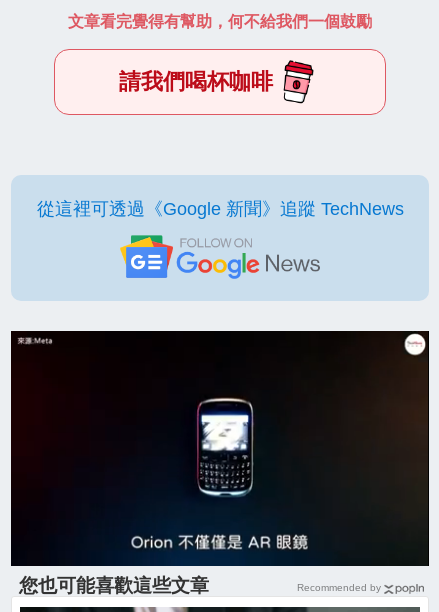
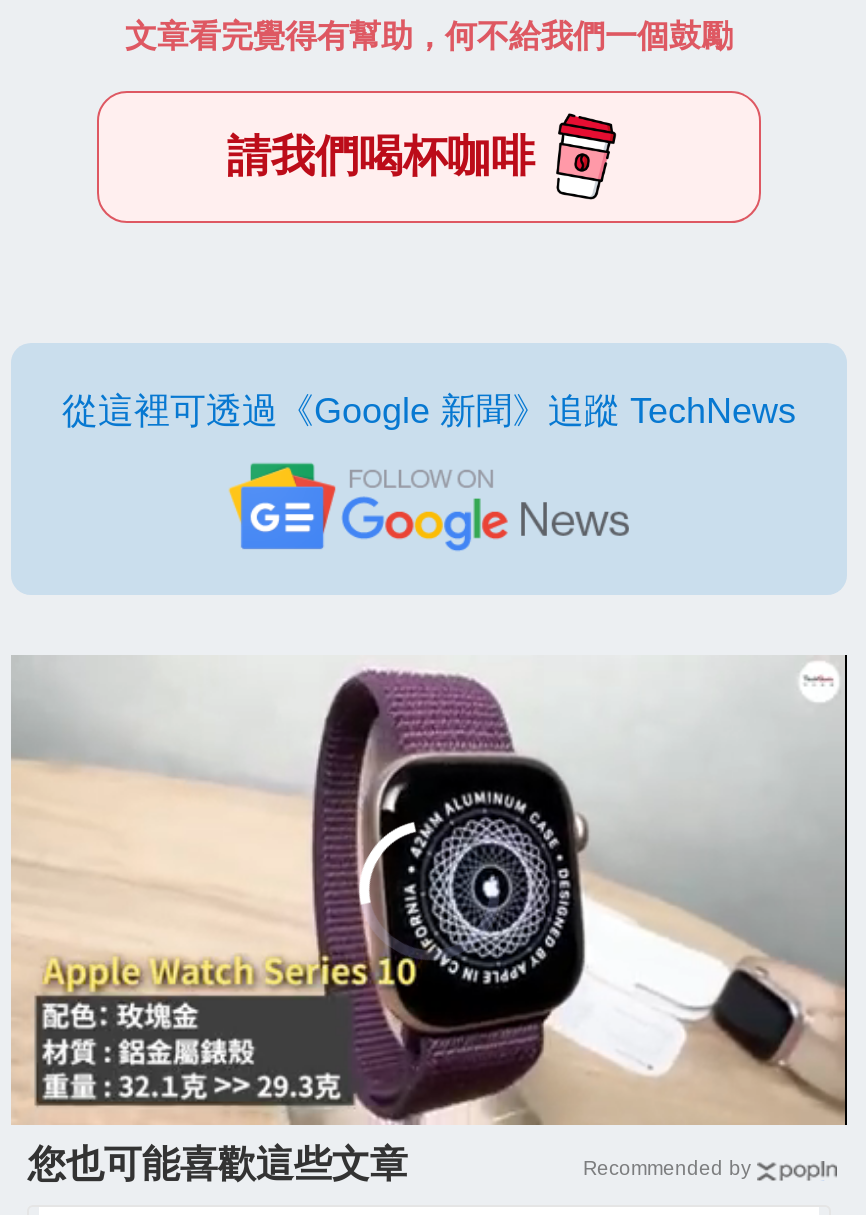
[10,330,429,567] [image] -> [11,655,847,1127] [image]

